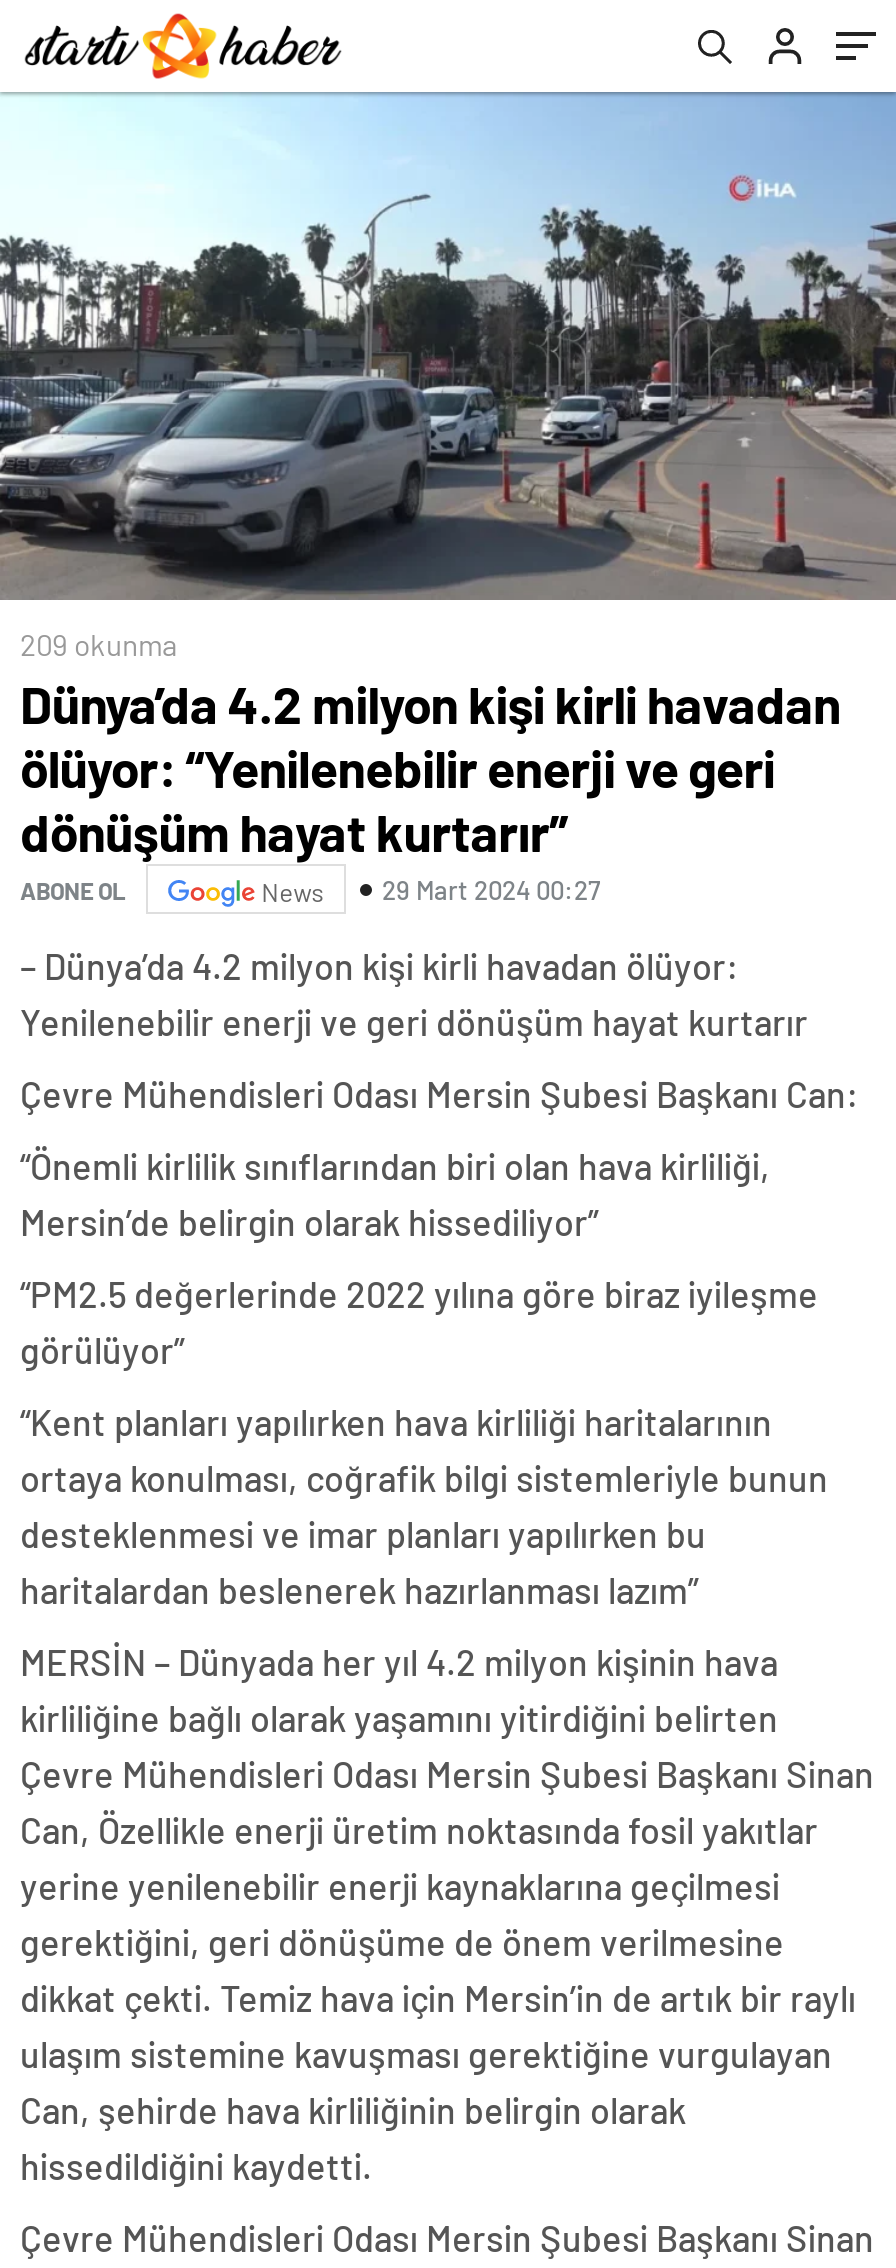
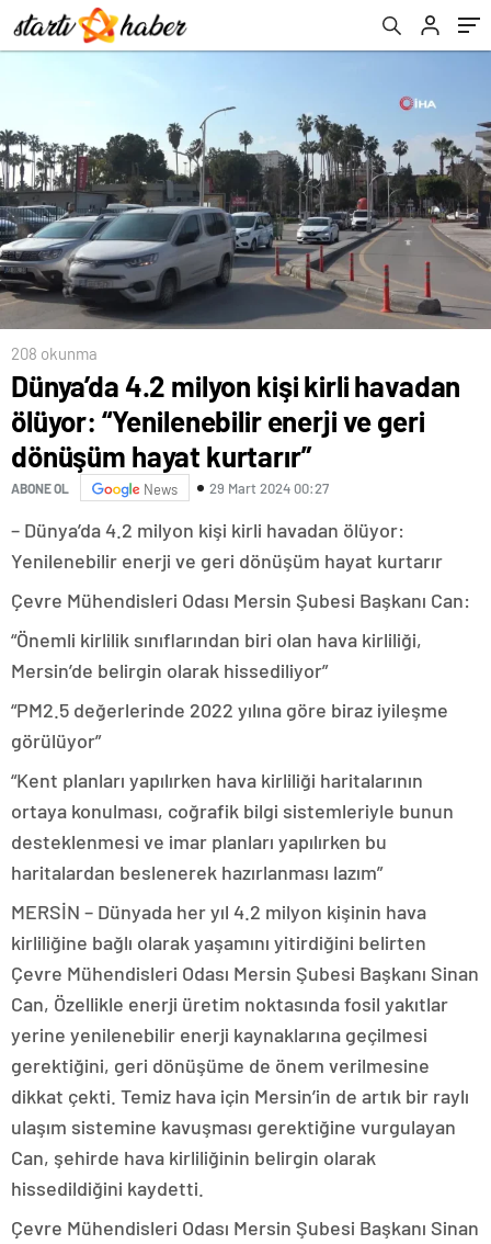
[20,627,178,663] 209 okunma -> [11,344,98,363] 208 okunma

